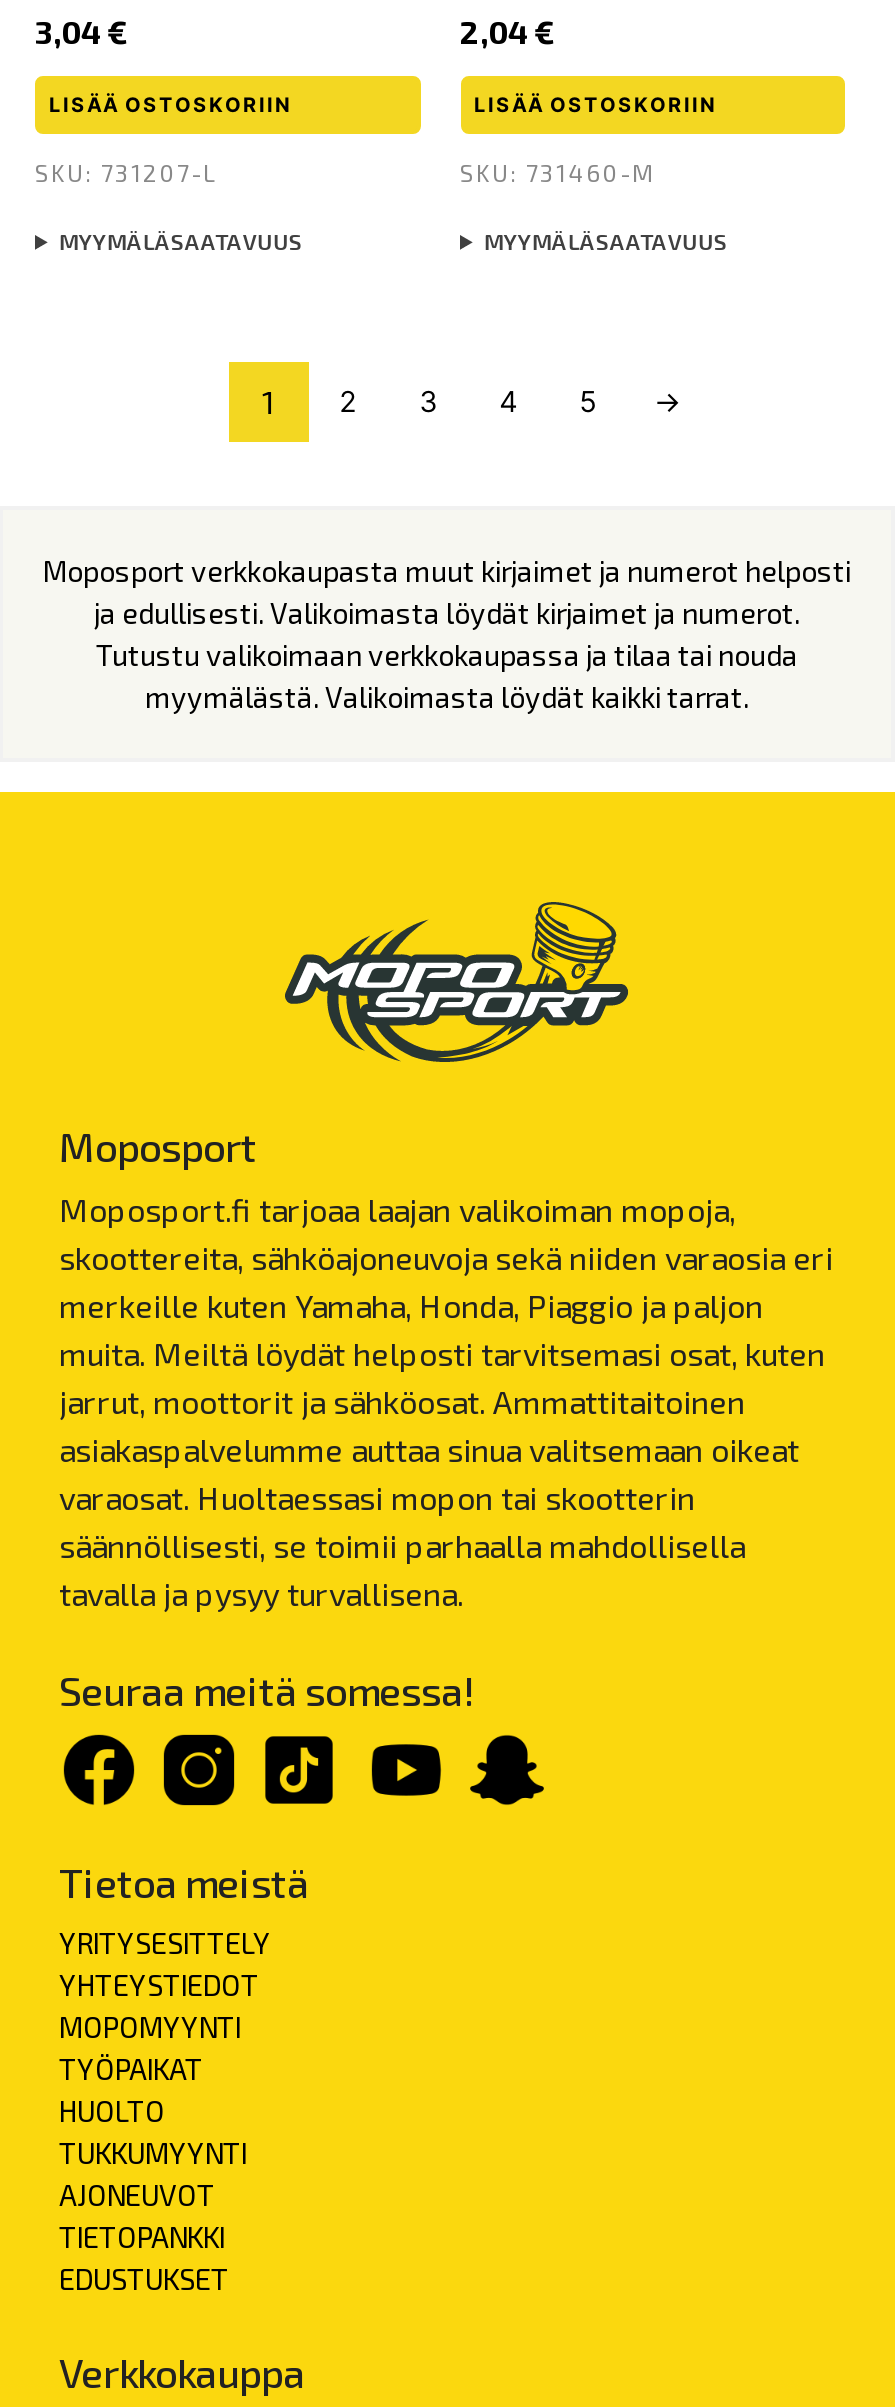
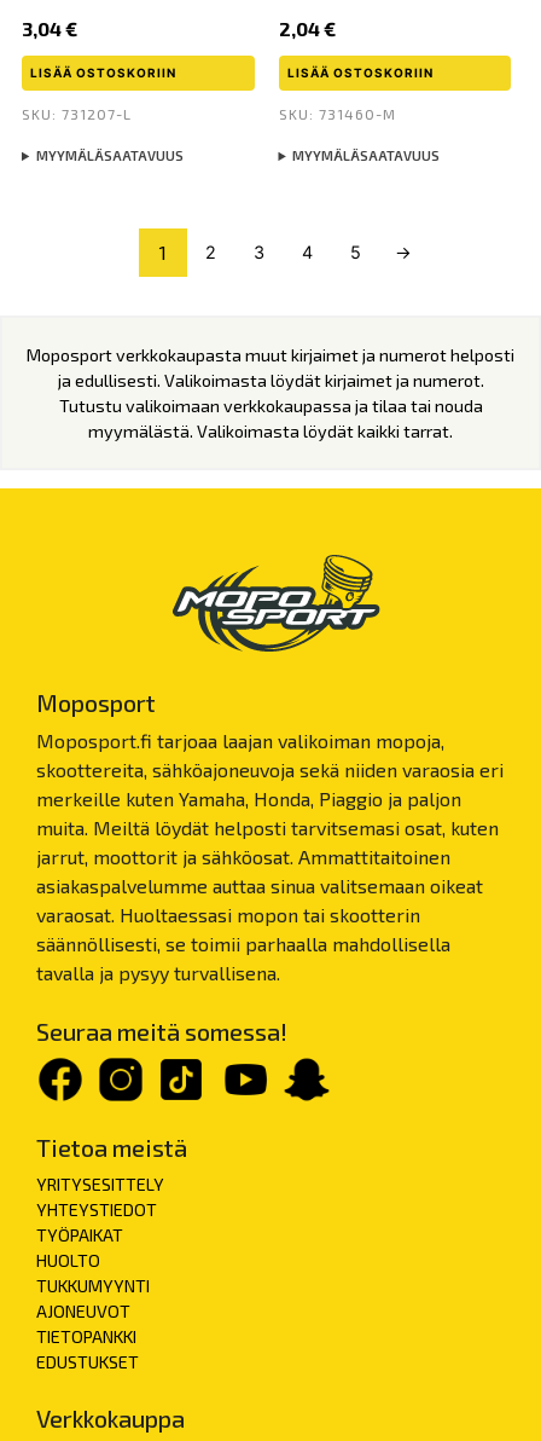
[59,2010,241,2044] MOPOMYYNTI -> none

